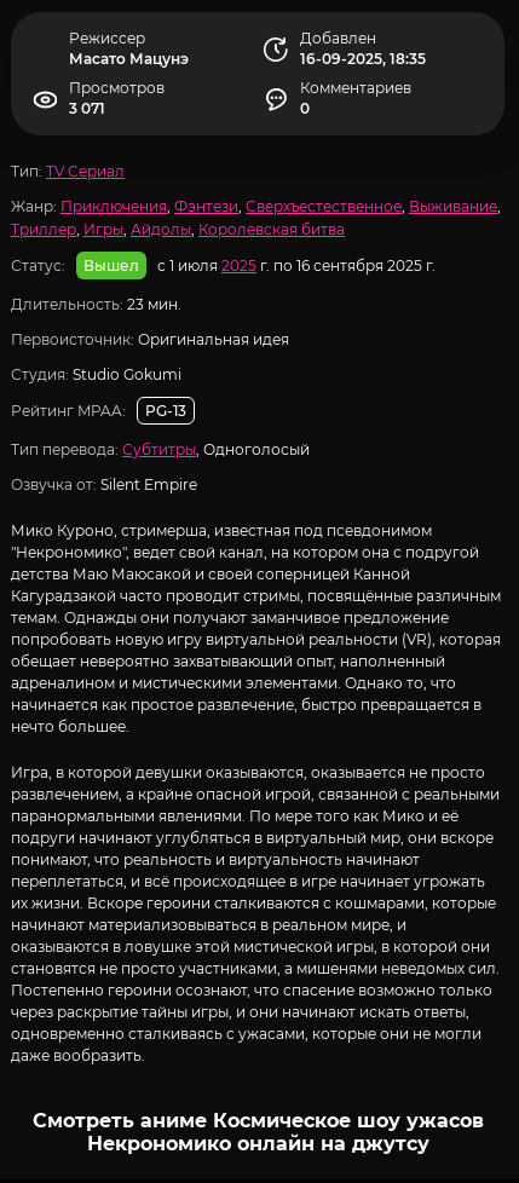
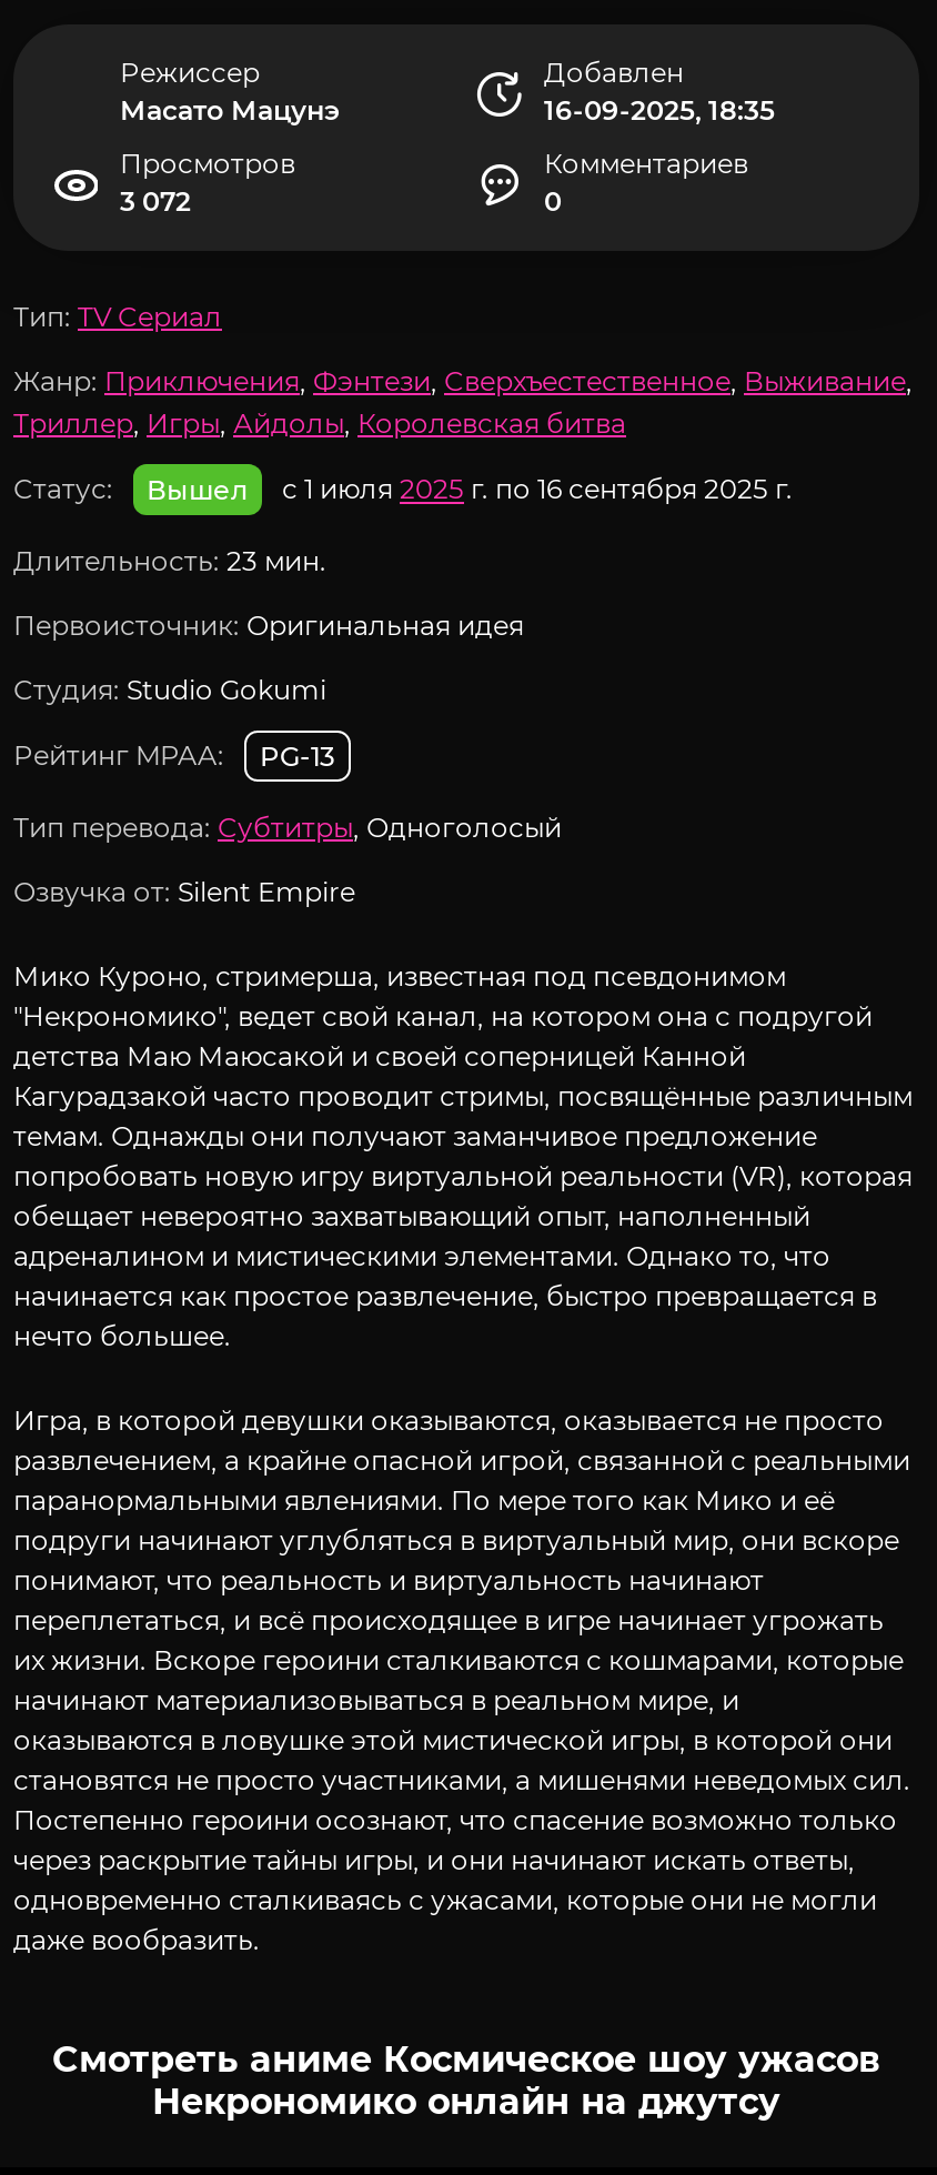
[69,99,105,117] 3 071 -> [120,184,191,218] 3 072

